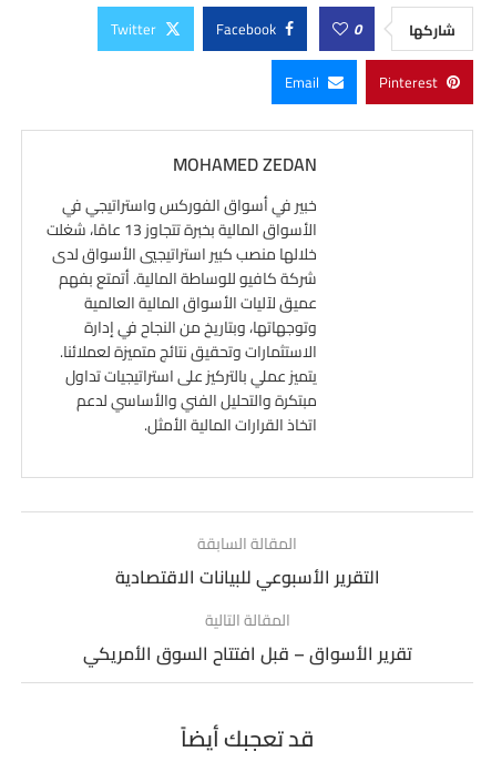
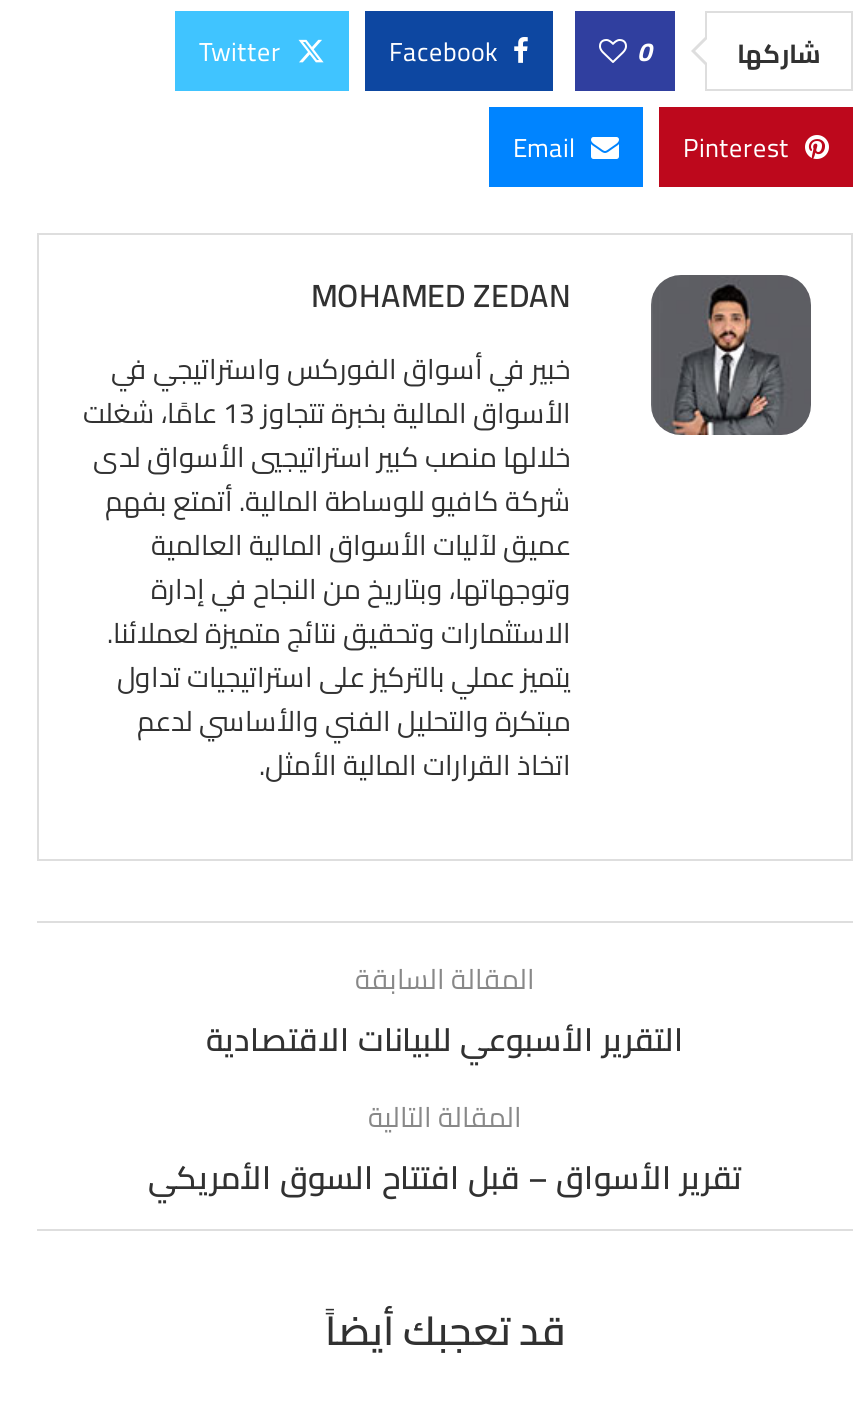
none -> [649,273,813,437] [image]

